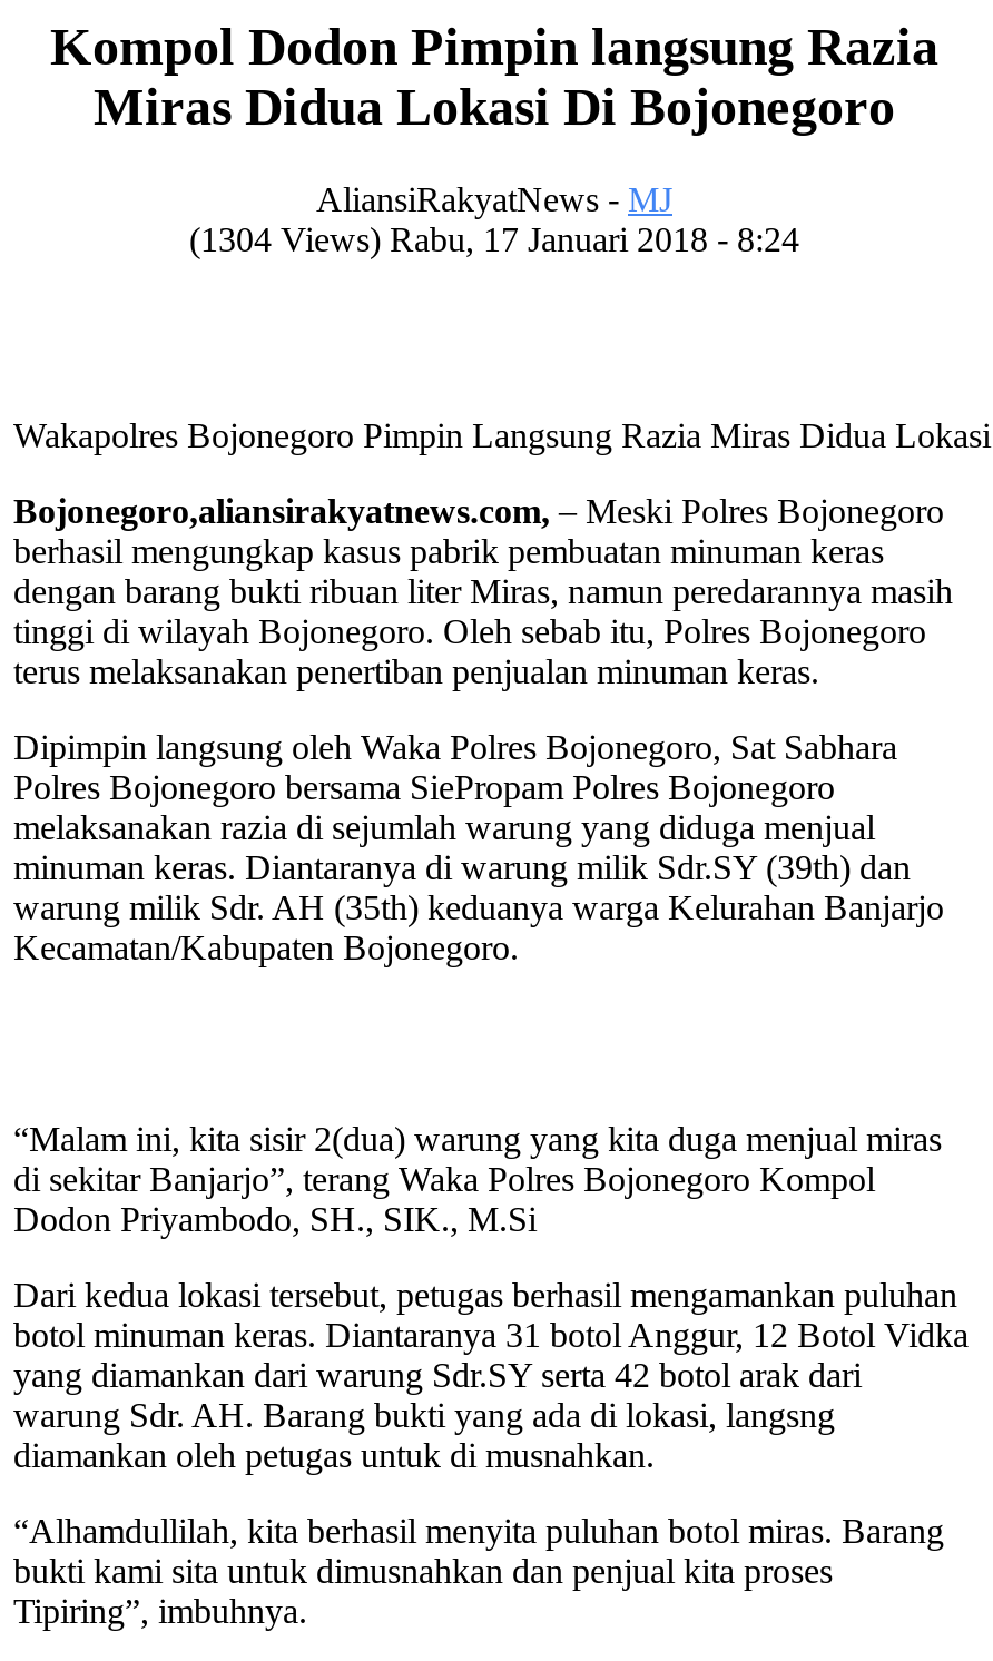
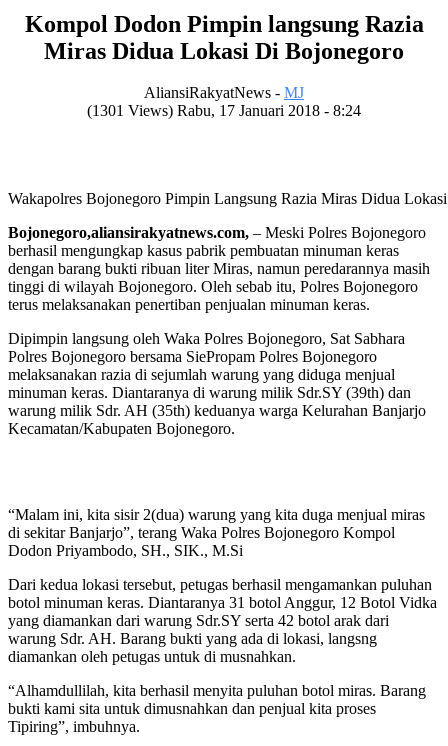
[189,221,799,259] (1304 Views) Rabu, 17 Januari 2018 - 8:24 -> [87,102,361,119] (1301 Views) Rabu, 17 Januari 2018 - 8:24

